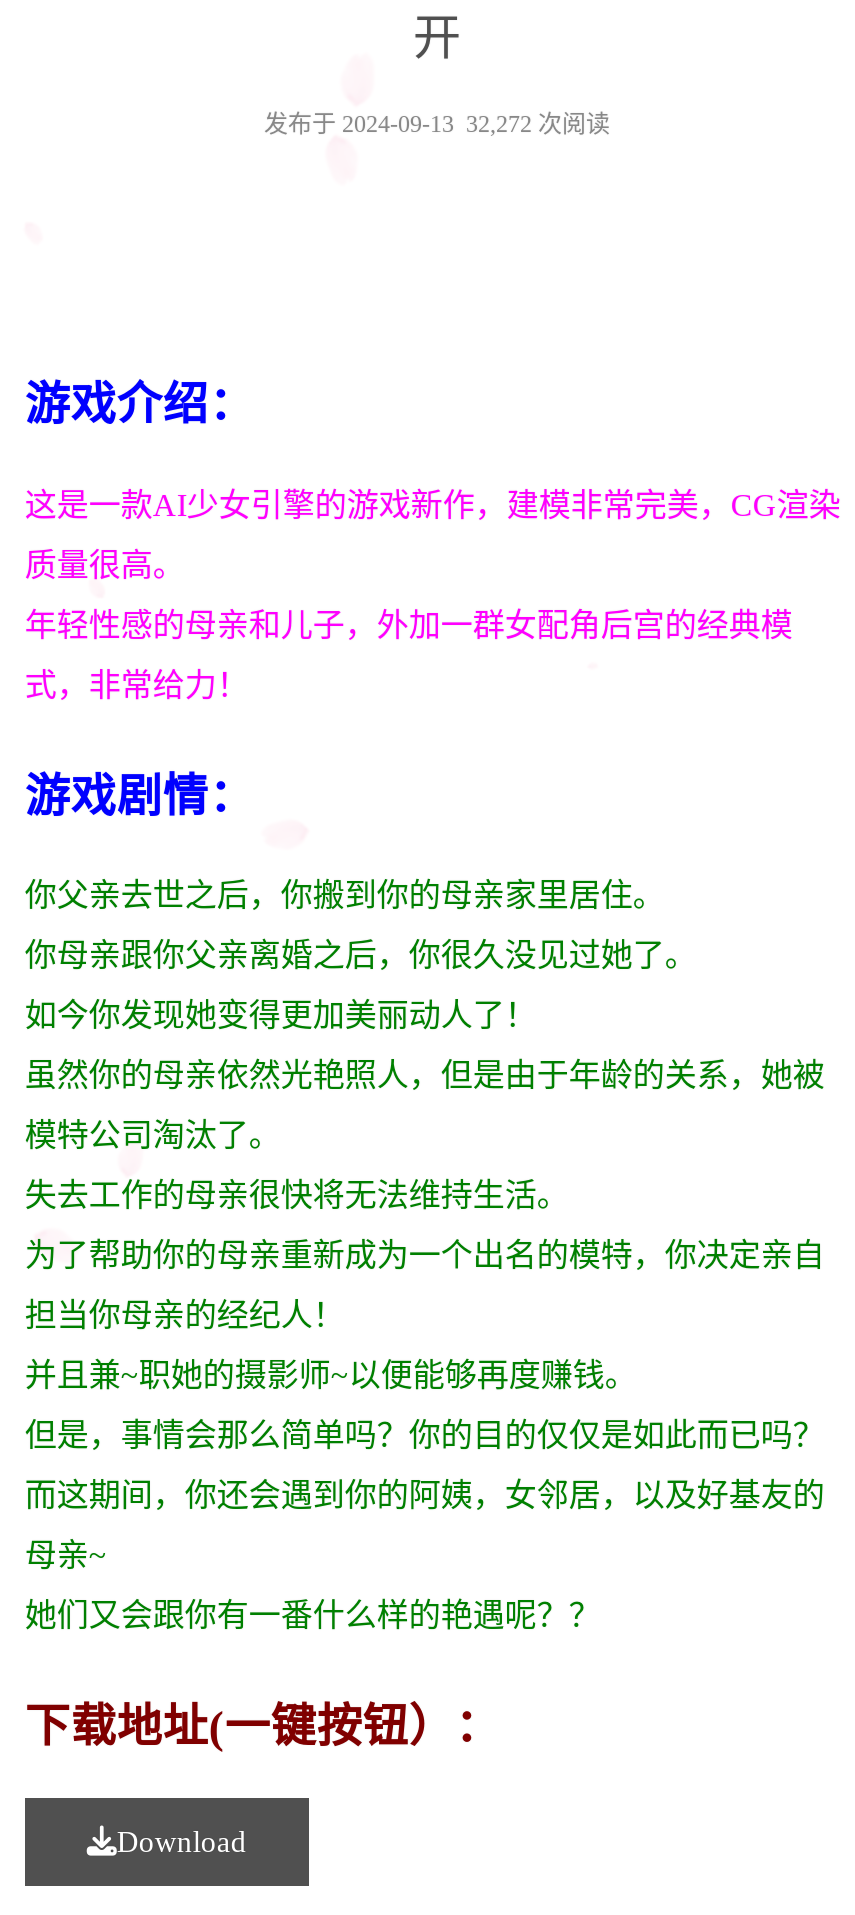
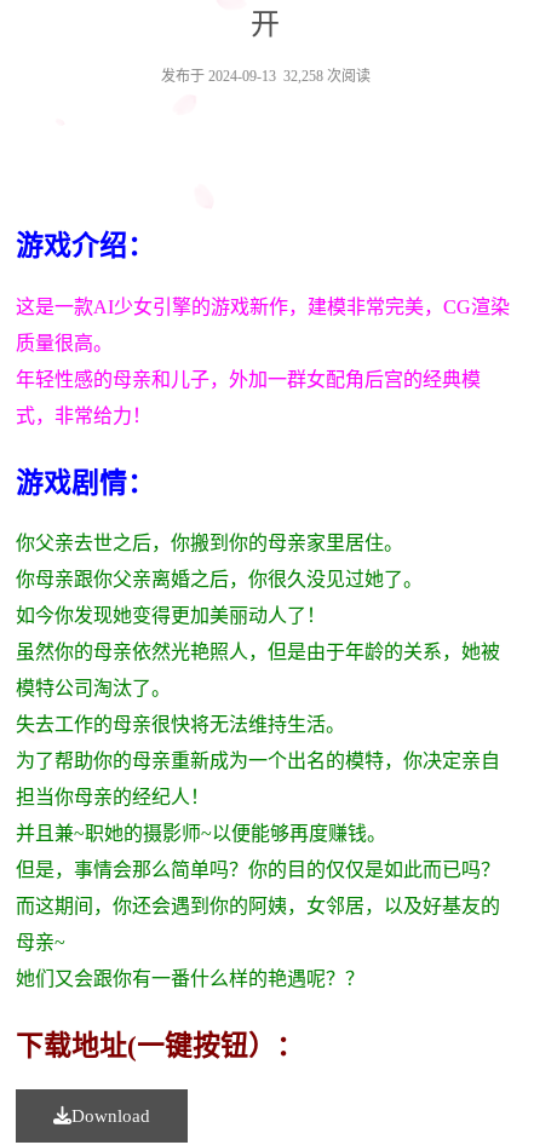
[264,110,610,138] 发布于 2024-09-13 32,272 次阅读 -> [160,68,370,85] 发布于 2024-09-13 32,258 次阅读

